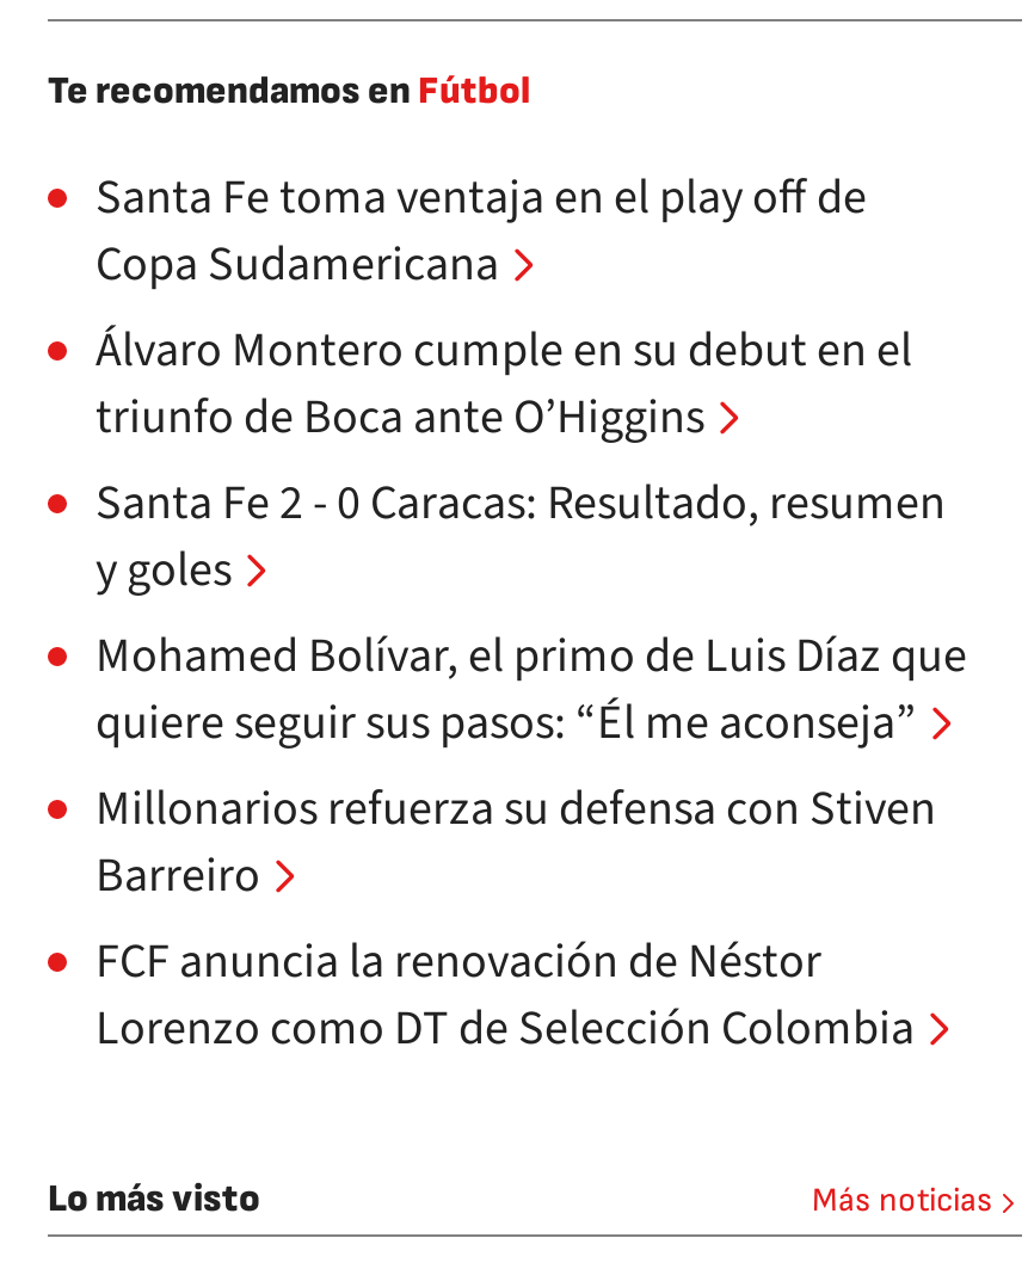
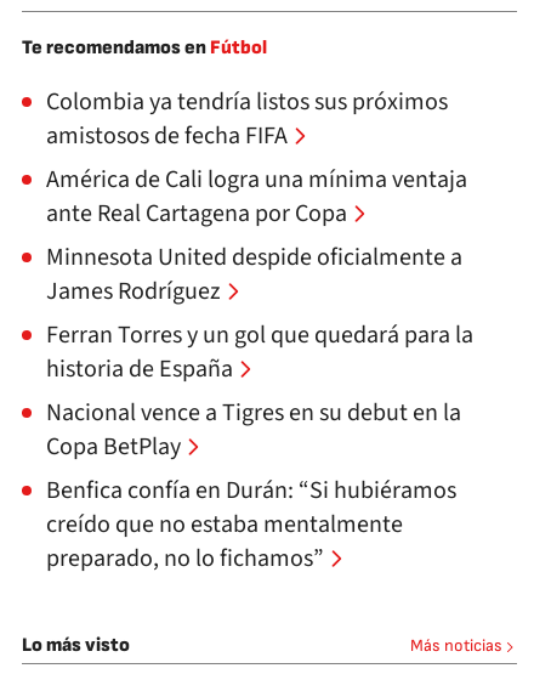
[96,165,967,1062] Santa Fe toma ventaja en el play off de | Copa Sudamericana | Álvaro Montero cumple en su debut en el | triunfo de Boca ante O’Higgins | Santa Fe 2 - 0 Caracas: Resultado, resumen | y goles | Mohamed Bolívar, el primo de Luis Díaz que | quiere seguir sus pasos: “Él me aconseja” | Millonarios refuerza su defensa con Stiven | Barreiro | FCF anuncia la renovación de Néstor | Lorenzo como DT de Selección Colombia -> [46,85,473,576] Colombia ya tendría listos sus próximos | amistosos de fecha FIFA | América de Cali logra una mínima ventaja | ante Real Cartagena por Copa | Minnesota United despide oficialmente a | James Rodríguez | Ferran Torres y un gol que quedará para la | historia de España | Nacional vence a Tigres en su debut en la | Copa BetPlay | Benfica confía en Durán: “Si hubiéramos | creído que no estaba mentalmente | preparado, no lo fichamos”

